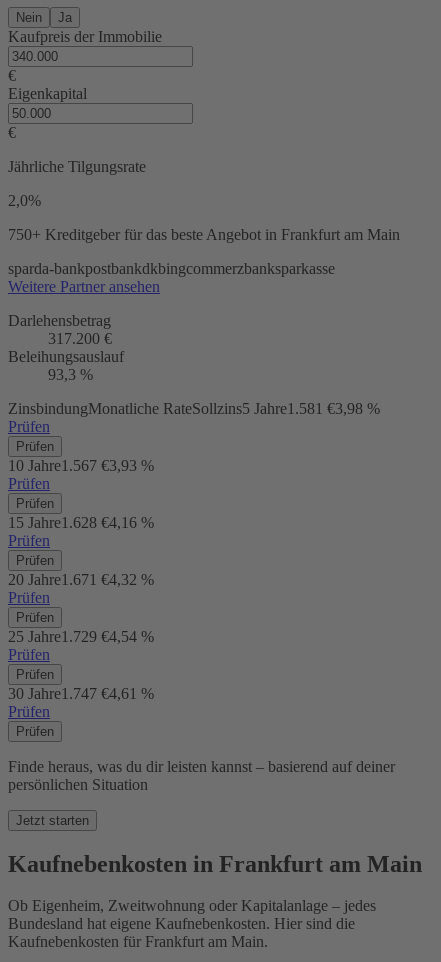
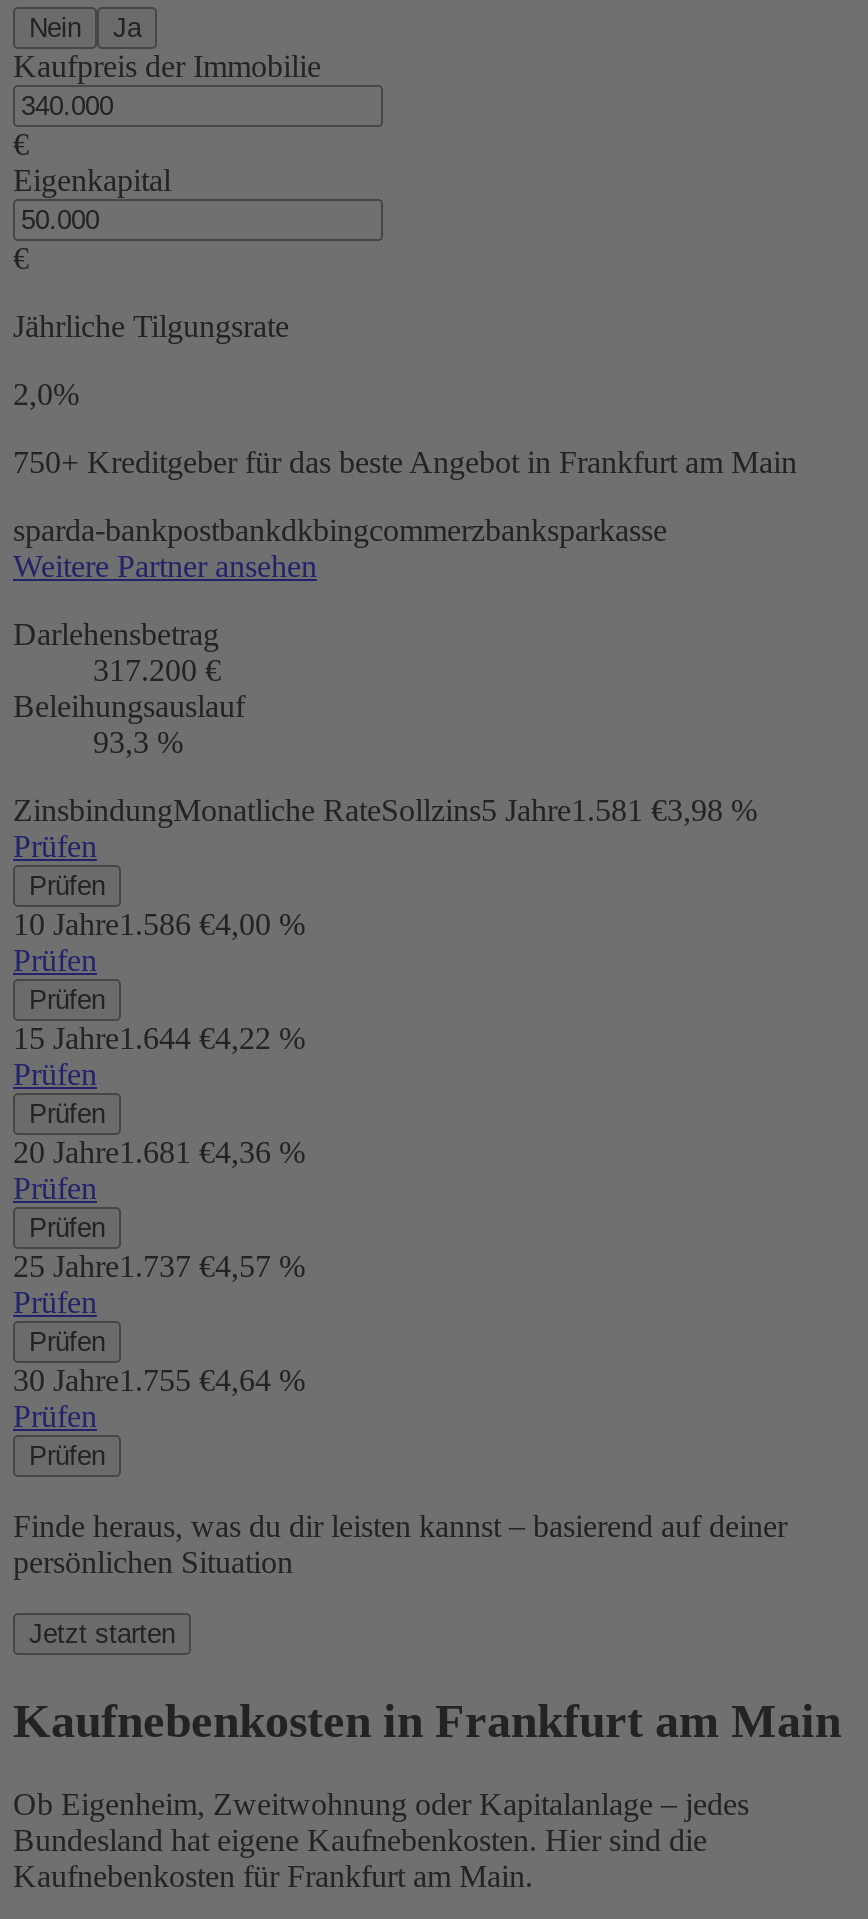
[8,457,154,474] 10 Jahre1.567 €3,93 % -> [13,906,305,940] 10 Jahre1.586 €4,00 %
[8,514,154,531] 15 Jahre1.628 €4,16 % -> [13,1020,305,1054] 15 Jahre1.644 €4,22 %
[8,571,154,588] 20 Jahre1.671 €4,32 % -> [13,1134,305,1168] 20 Jahre1.681 €4,36 %
[8,628,154,645] 25 Jahre1.729 €4,54 % -> [13,1248,305,1282] 25 Jahre1.737 €4,57 %
[8,685,154,702] 30 Jahre1.747 €4,61 % -> [13,1362,305,1396] 30 Jahre1.755 €4,64 %

